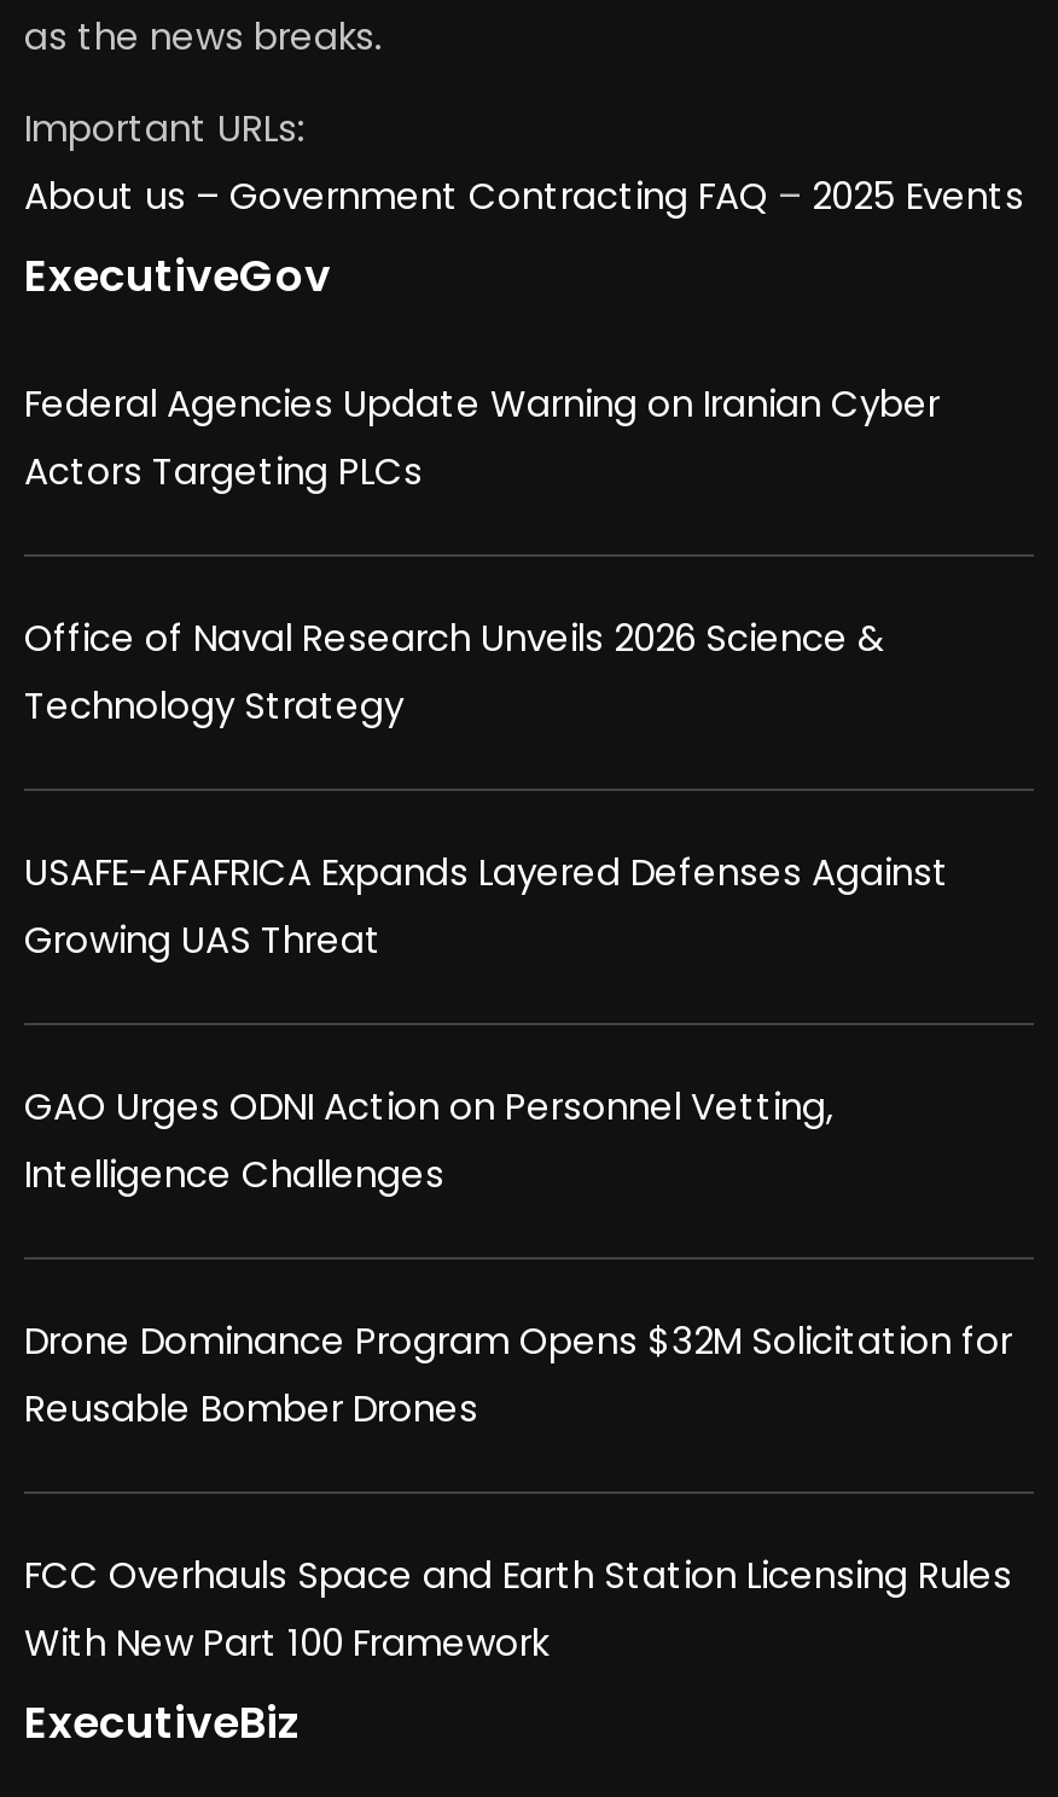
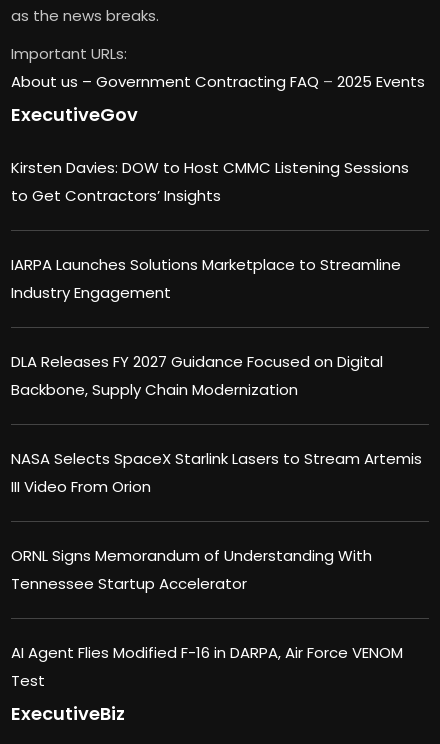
[24,379,940,497] Federal Agencies Update Warning on Iranian Cyber | Actors Targeting PLCs -> [11,157,409,206] Kirsten Davies: DOW to Host CMMC Listening Sessions | to Get Contractors’ Insights
[24,613,884,731] Office of Naval Research Unveils 2026 Science & | Technology Strategy -> [11,254,401,303] IARPA Launches Solutions Marketplace to Streamline | Industry Engagement
[24,847,949,966] USAFE-AFAFRICA Expands Layered Defenses Against | Growing UAS Threat -> [11,351,383,400] DLA Releases FY 2027 Guidance Focused on Digital | Backbone, Supply Chain Modernization
[24,1082,833,1200] GAO Urges ODNI Action on Personnel Vetting, | Intelligence Challenges -> [11,448,422,497] NASA Selects SpaceX Starlink Lasers to Stream Artemis | III Video From Orion
[24,1316,1012,1434] Drone Dominance Program Opens $32M Solicitation for | Reusable Bomber Drones -> [11,545,372,594] ORNL Signs Memorandum of Understanding With | Tennessee Startup Accelerator
[24,1550,1012,1669] FCC Overhauls Space and Earth Station Licensing Rules | With New Part 100 Framework -> [11,642,403,691] AI Agent Flies Modified F-16 in DARPA, Air Force VENOM | Test

